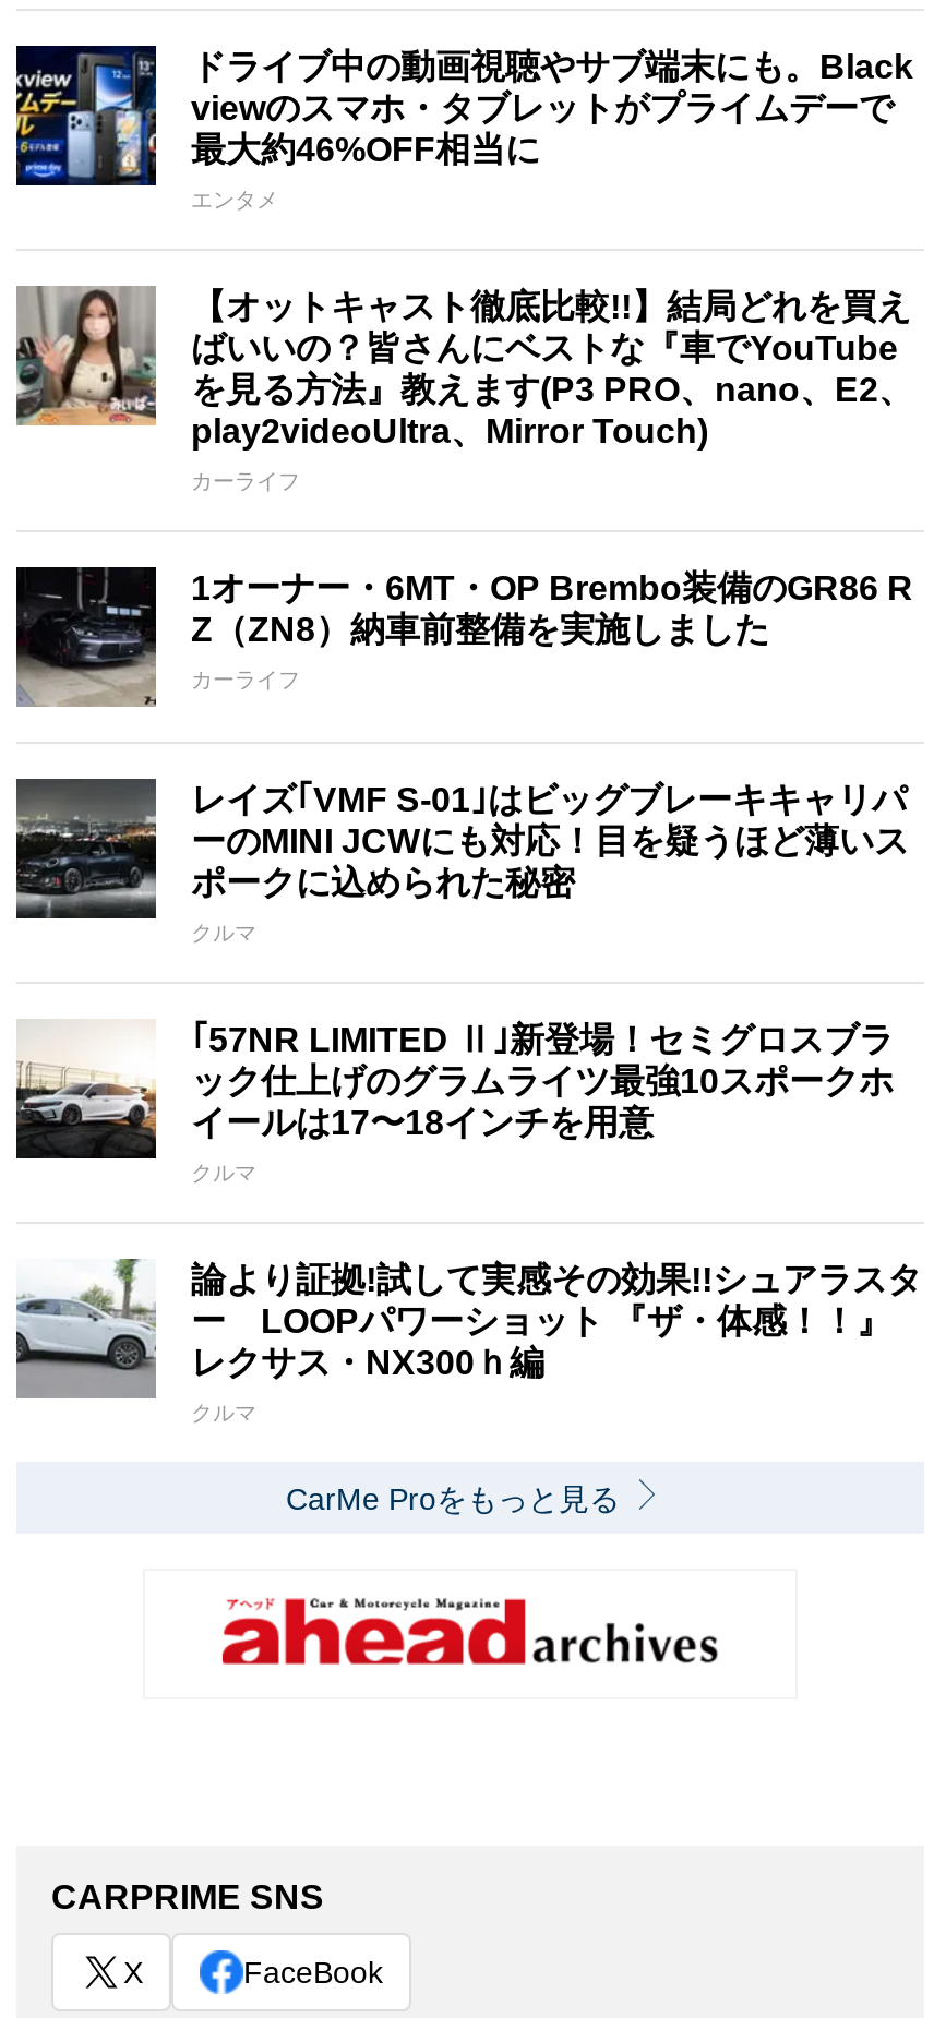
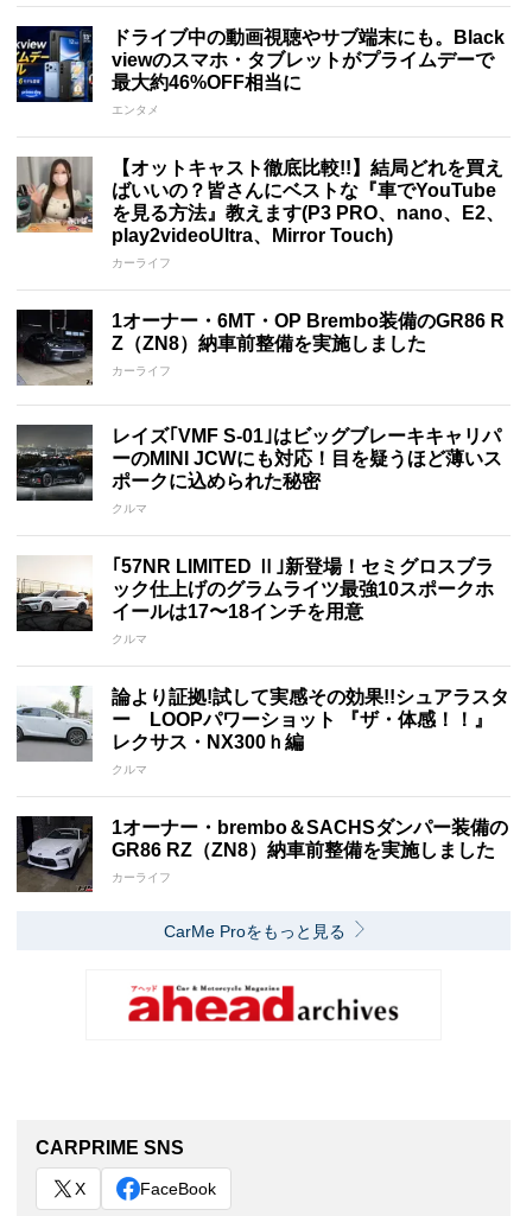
none -> [15,815,508,893] [image] | 1オーナー・brembo＆SACHSダンパー装備の | GR86 RZ（ZN8）納車前整備を実施しました | カーライフ

